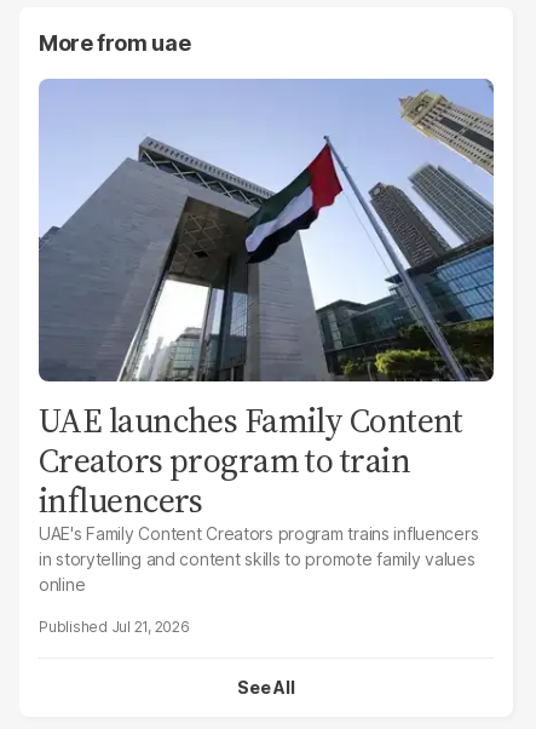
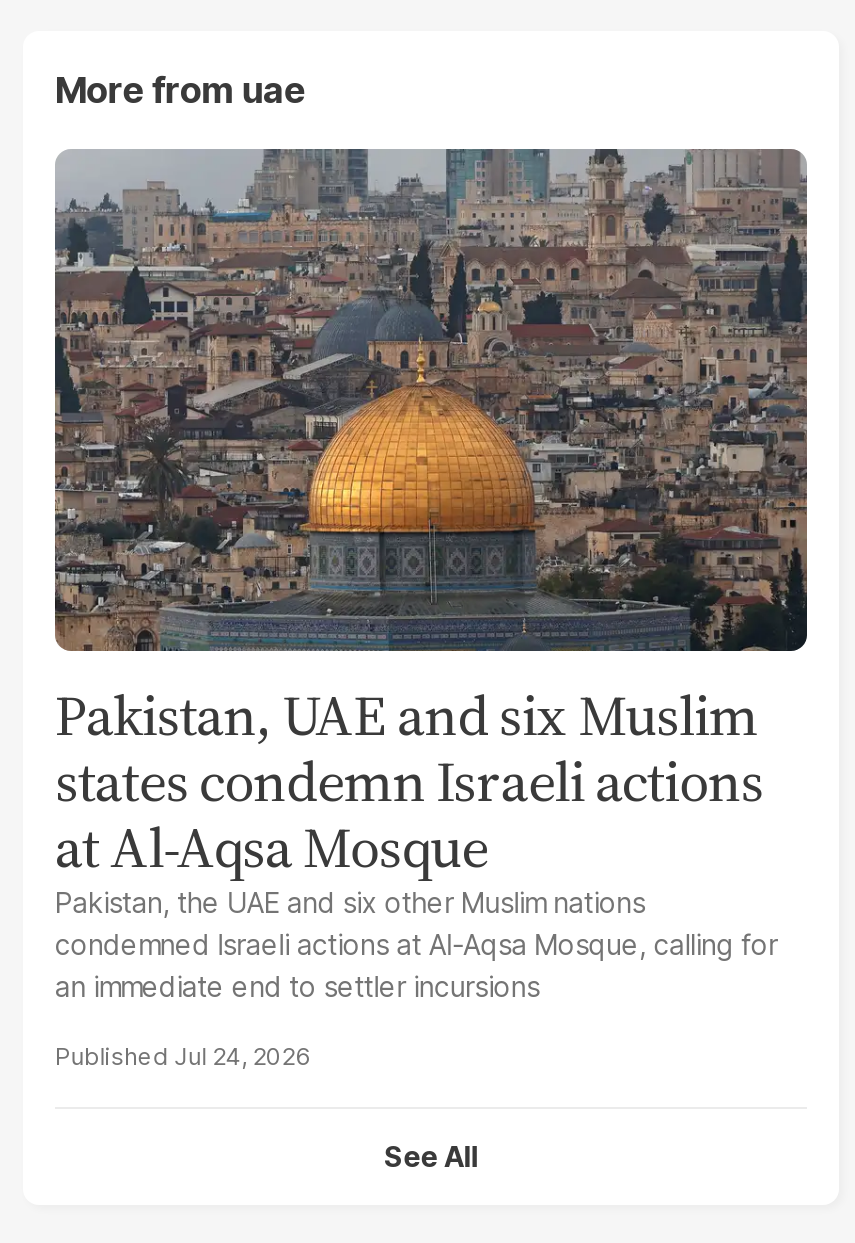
[39,79,495,595] [image] | UAE launches Family Content | Creators program to train | influencers | UAE's Family Content Creators program trains influencers | in storytelling and content skills to promote family values | online -> [53,147,809,1003] [image] | Pakistan, UAE and six Muslim | states condemn Israeli actions | at Al-Aqsa Mosque | Pakistan, the UAE and six other Muslim nations | condemned Israeli actions at Al-Aqsa Mosque, calling for | an immediate end to settler incursions
[111,618,190,636] Jul 21, 2026 -> [174,1041,310,1071] Jul 24, 2026

